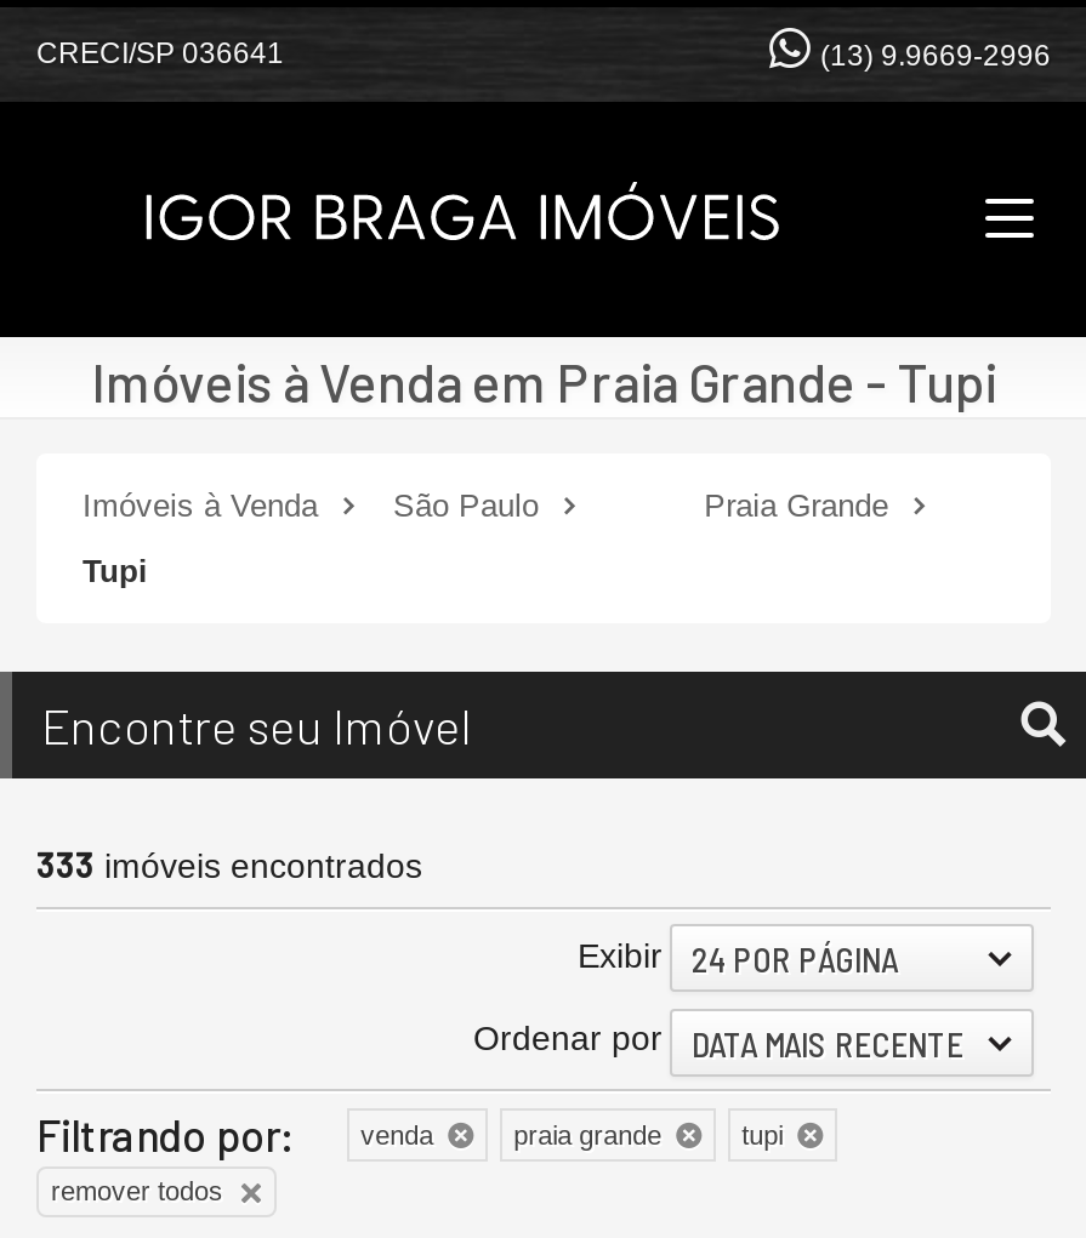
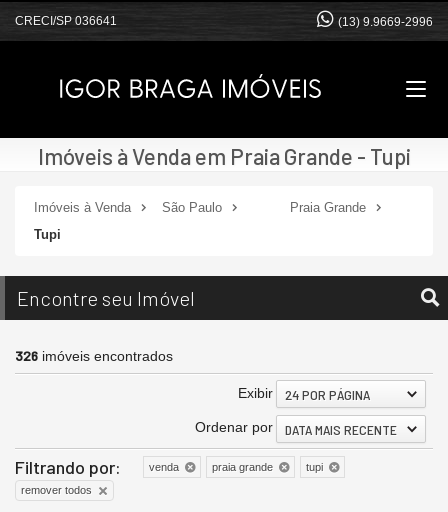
[36,844,422,885] 333 imóveis encontrados -> [15,347,173,364] 326 imóveis encontrados

